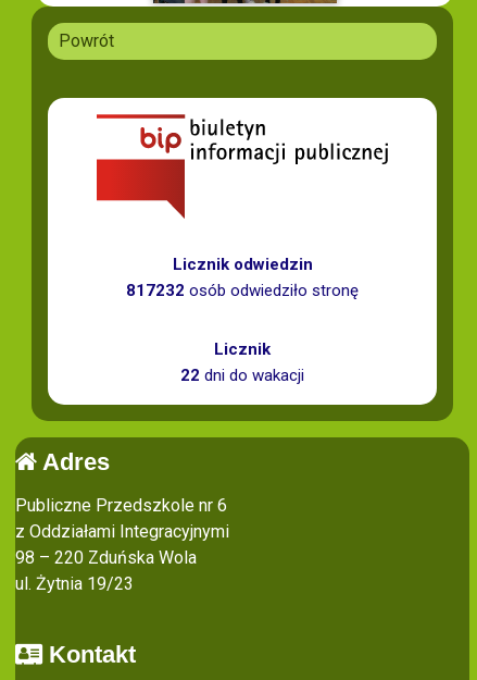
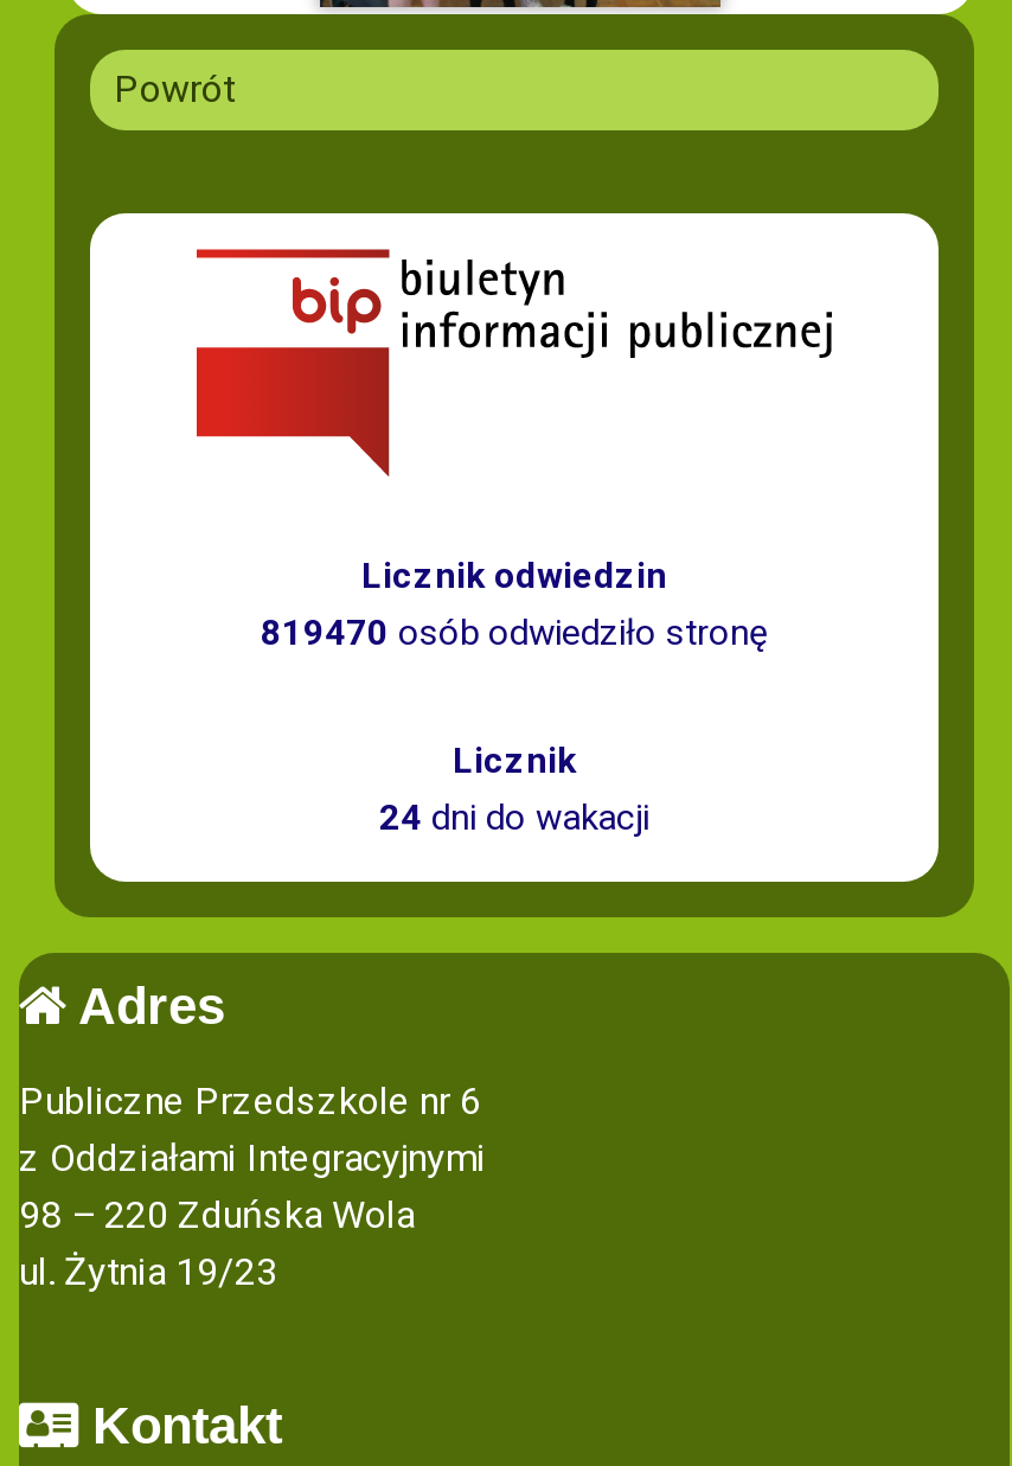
[126,280,359,300] 817232 osób odwiedziło stronę -> [261,611,768,654] 819470 osób odwiedziło stronę
[180,365,304,385] 22 dni do wakacji -> [379,796,649,839] 24 dni do wakacji

